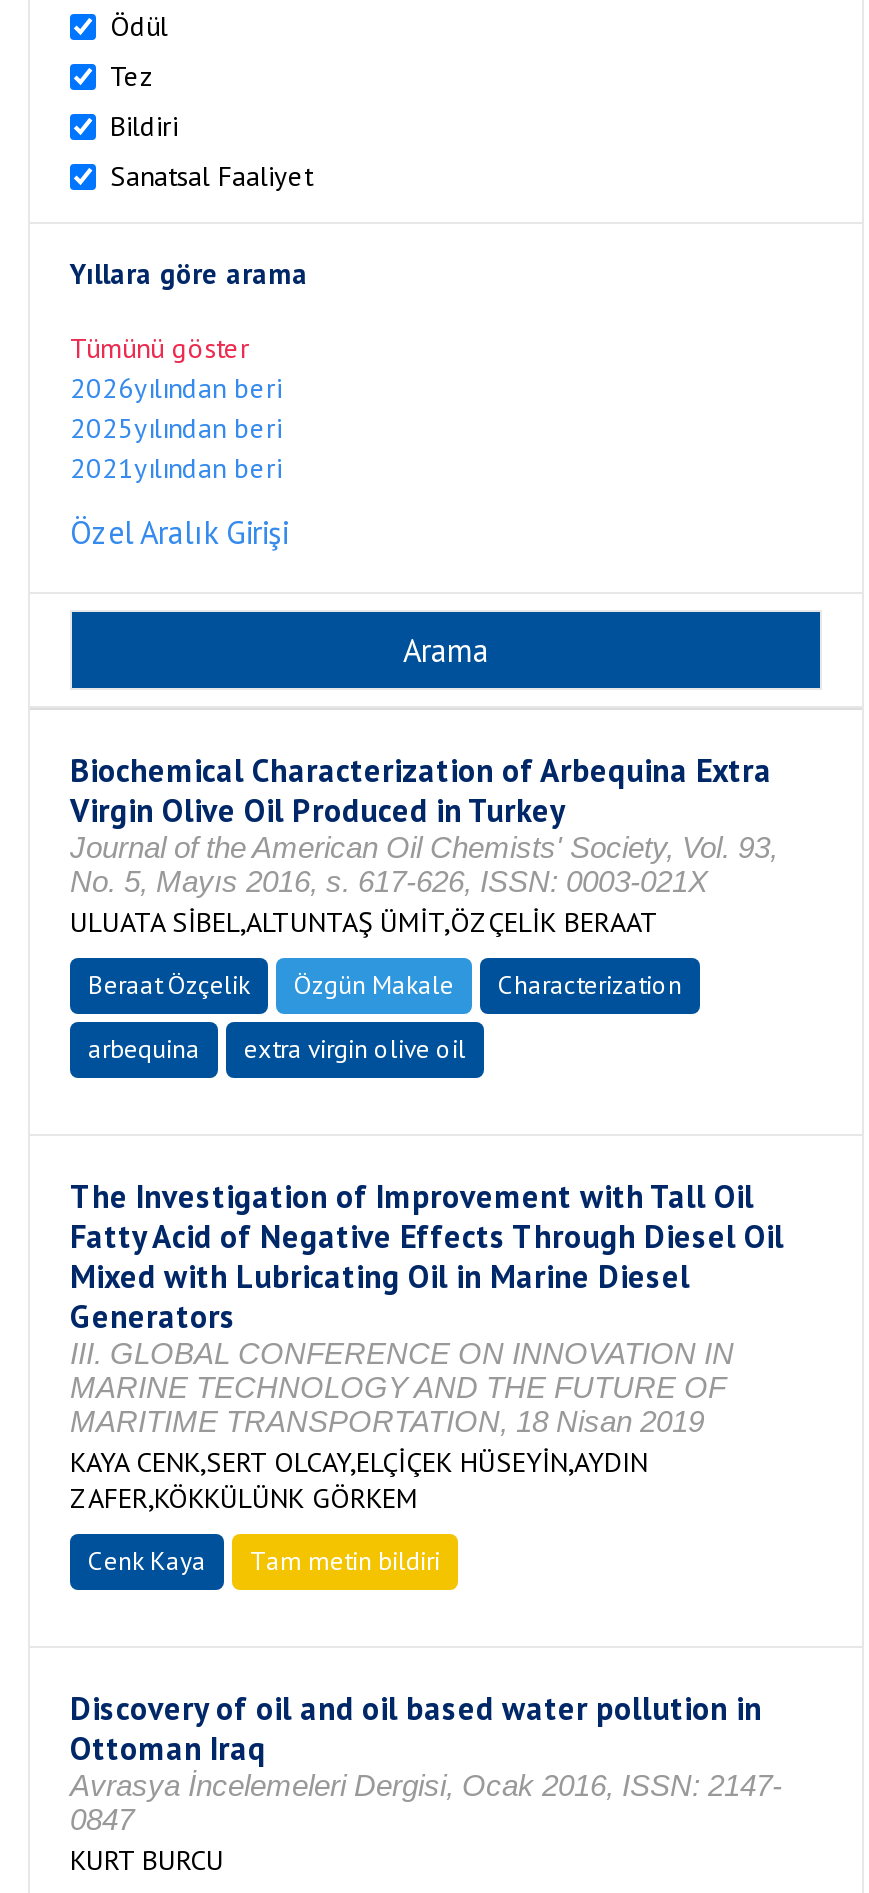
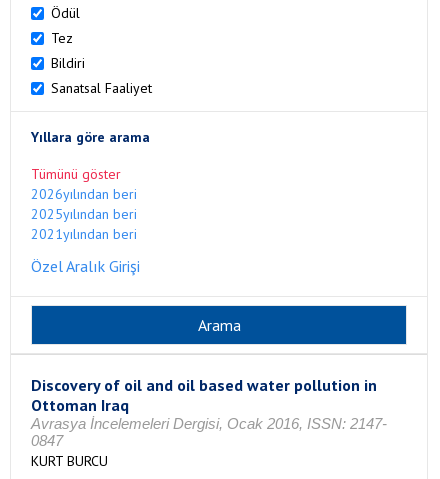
[70,750,778,1066] Biochemical Characterization of Arbequina Extra | Virgin Olive Oil Produced in Turkey | Journal of the American Oil Chemists' Society, Vol. 93, | No. 5, Mayıs 2016, s. 617-626, ISSN: 0003-021X | ULUATA SİBEL,ALTUNTAŞ ÜMİT,ÖZÇELİK BERAAT | Beraat Özçelik | Özgün Makale | Characterization | arbequina | extra virgin olive oil -> none
[70,1176,784,1578] The Investigation of Improvement with Tall Oil | Fatty Acid of Negative Effects Through Diesel Oil | Mixed with Lubricating Oil in Marine Diesel | Generators | III. GLOBAL CONFERENCE ON INNOVATION IN | MARINE TECHNOLOGY AND THE FUTURE OF | MARITIME TRANSPORTATION, 18 Nisan 2019 | KAYA CENK,SERT OLCAY,ELÇİÇEK HÜSEYİN,AYDIN | ZAFER,KÖKKÜLÜNK GÖRKEM | Cenk Kaya | Tam metin bildiri -> none

